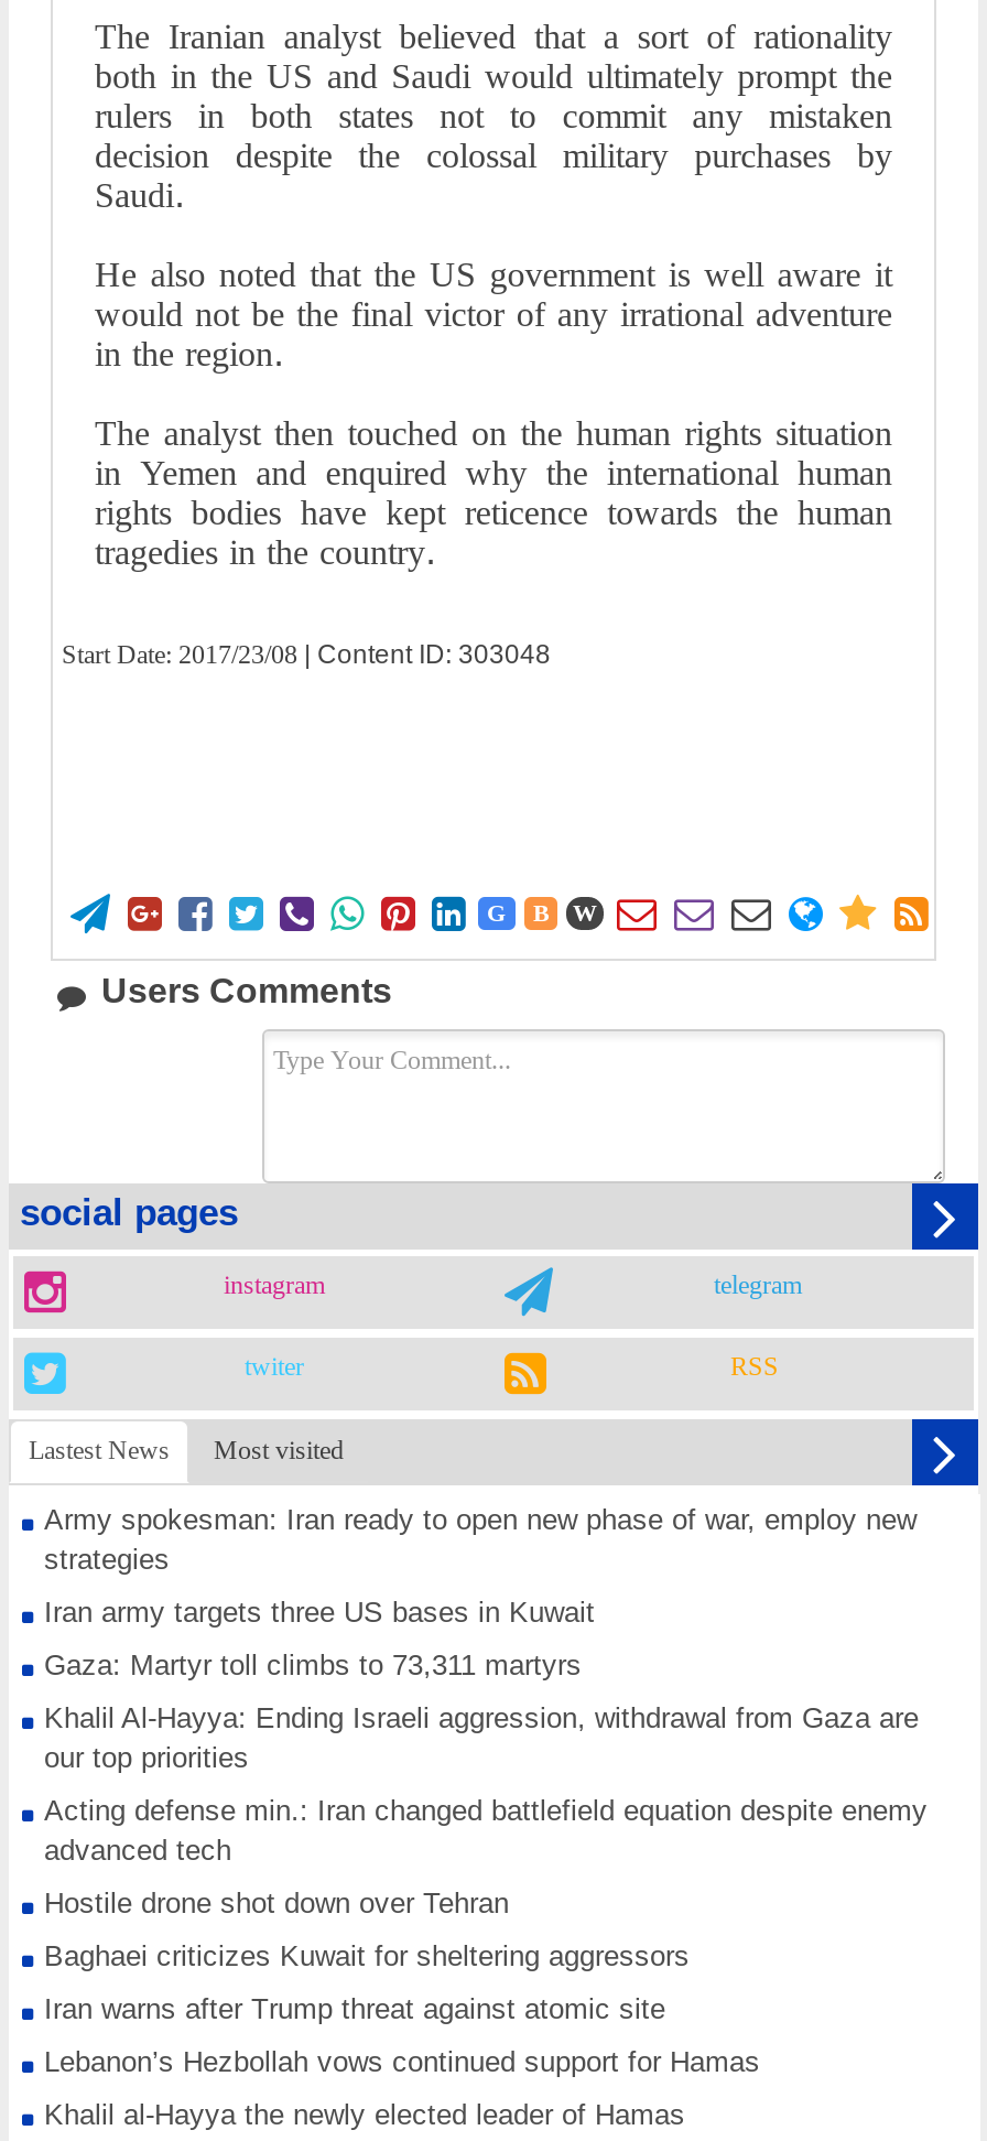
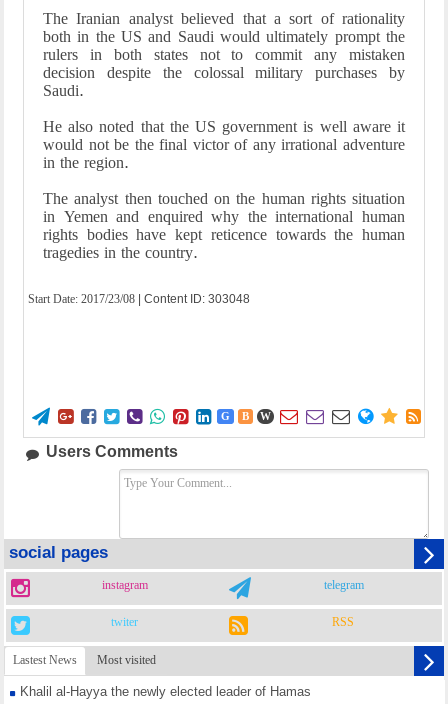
[44,1503,928,2078] Army spokesman: Iran ready to open new phase of war, employ new | strategies | Iran army targets three US bases in Kuwait | Gaza: Martyr toll climbs to 73,311 martyrs | Khalil Al-Hayya: Ending Israeli aggression, withdrawal from Gaza are | our top priorities | Acting defense min.: Iran changed battlefield equation despite enemy | advanced tech | Hostile drone shot down over Tehran | Baghaei criticizes Kuwait for sheltering aggressors | Iran warns after Trump threat against atomic site | Lebanon’s Hezbollah vows continued support for Hamas -> none

